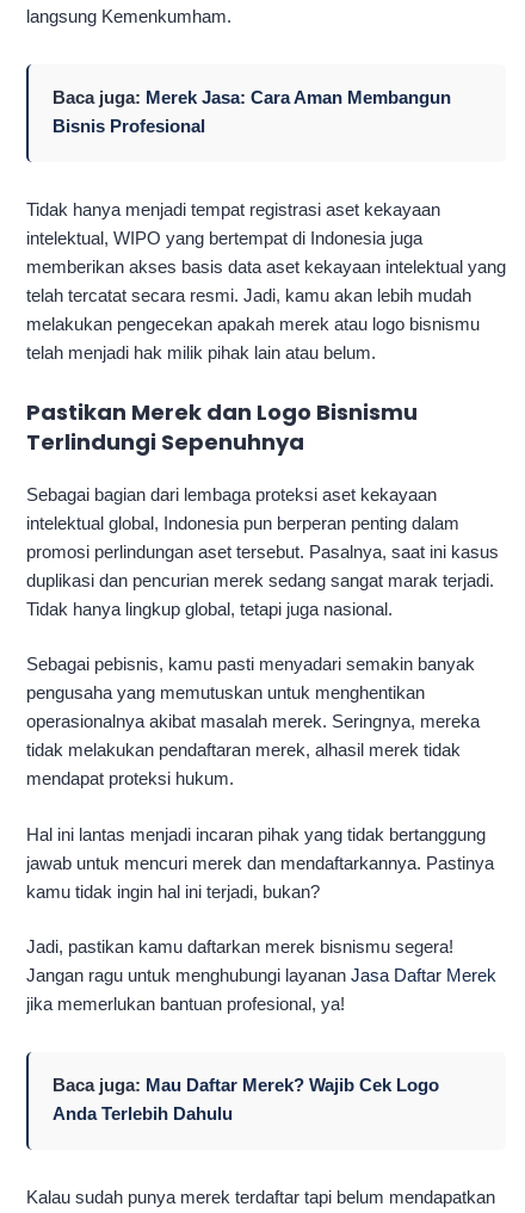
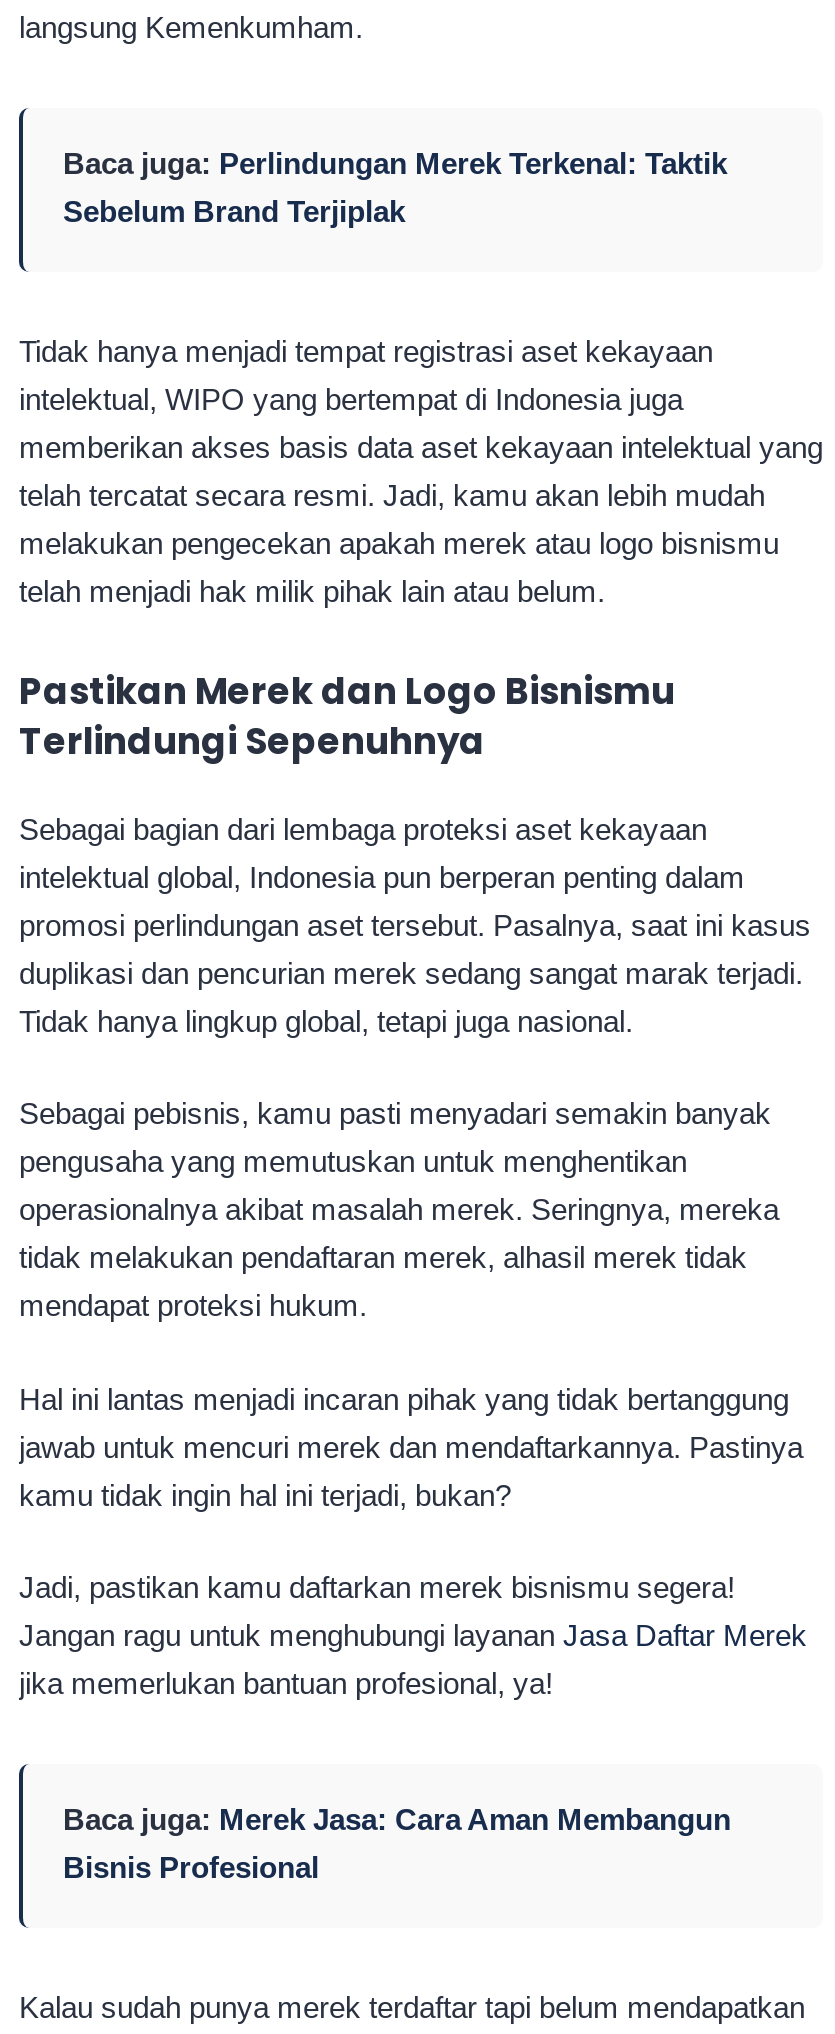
none -> [63,146,727,228] Baca juga: Perlindungan Merek Terkenal: Taktik | Sebelum Brand Terjiplak
moved [52,87,451,136] -> [63,1803,731,1885]: Baca juga: Merek Jasa: Cara Aman Membangun | Bisnis Profesional
[52,1075,439,1124] Baca juga: Mau Daftar Merek? Wajib Cek Logo | Anda Terlebih Dahulu -> none

